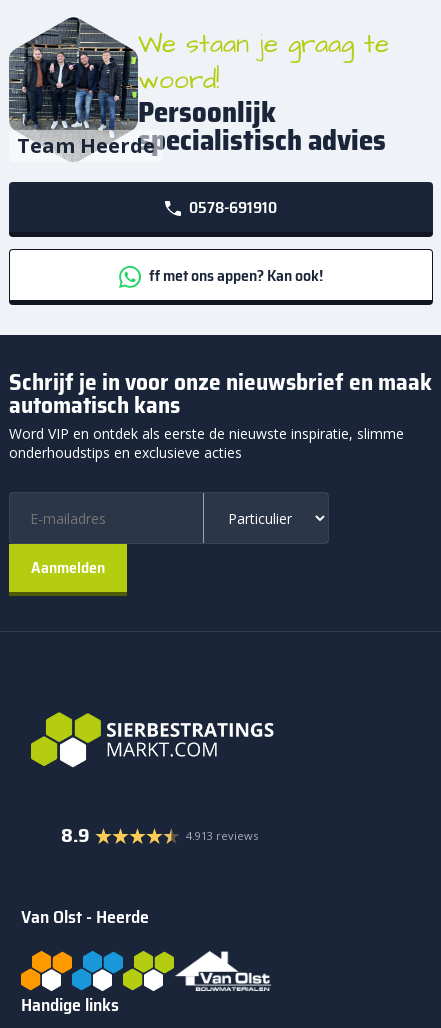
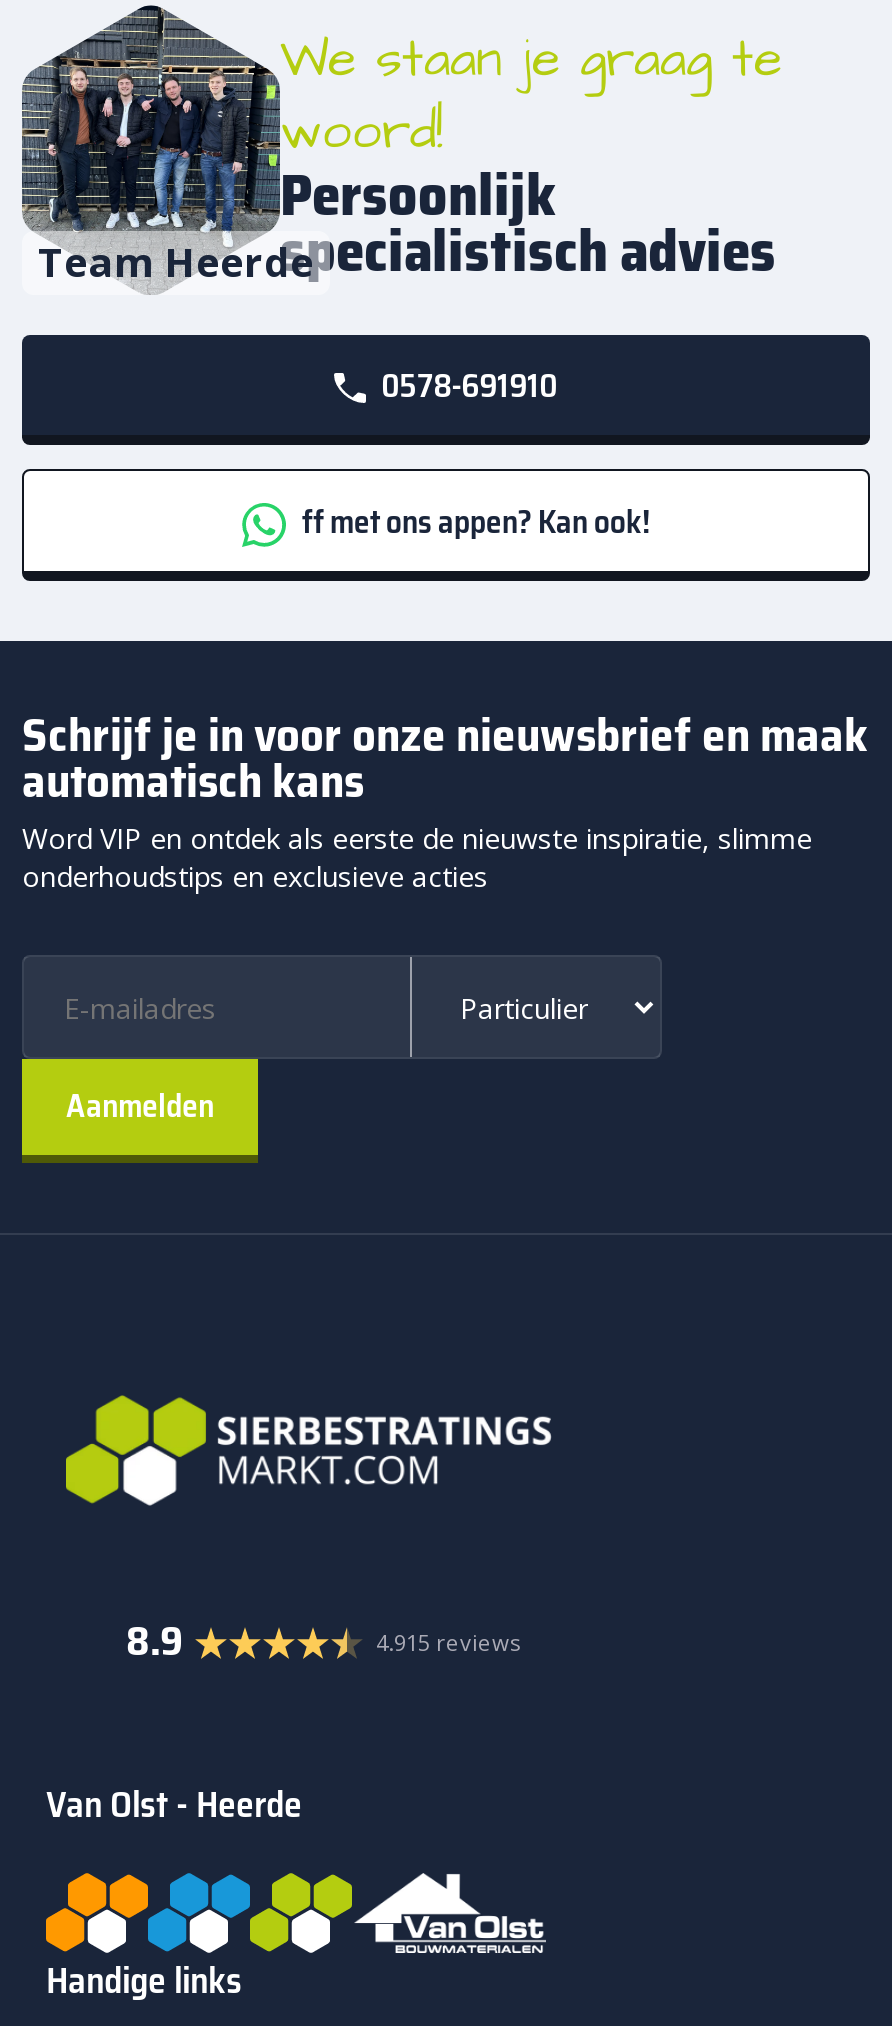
[186,828,258,843] 4.913 reviews -> [376,1628,520,1658] 4.915 reviews

